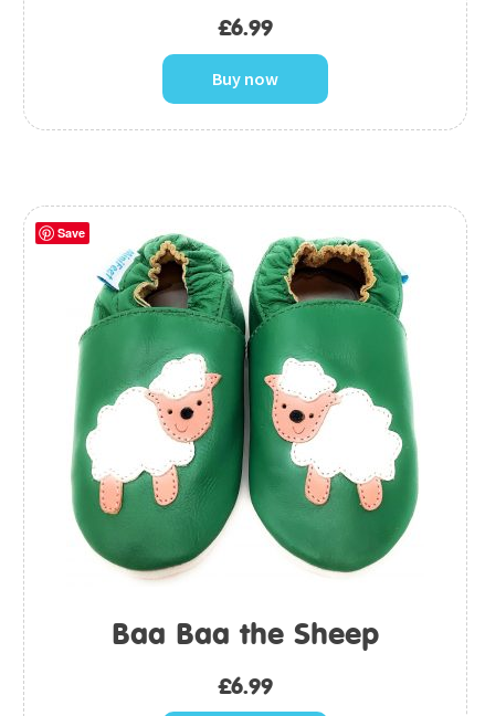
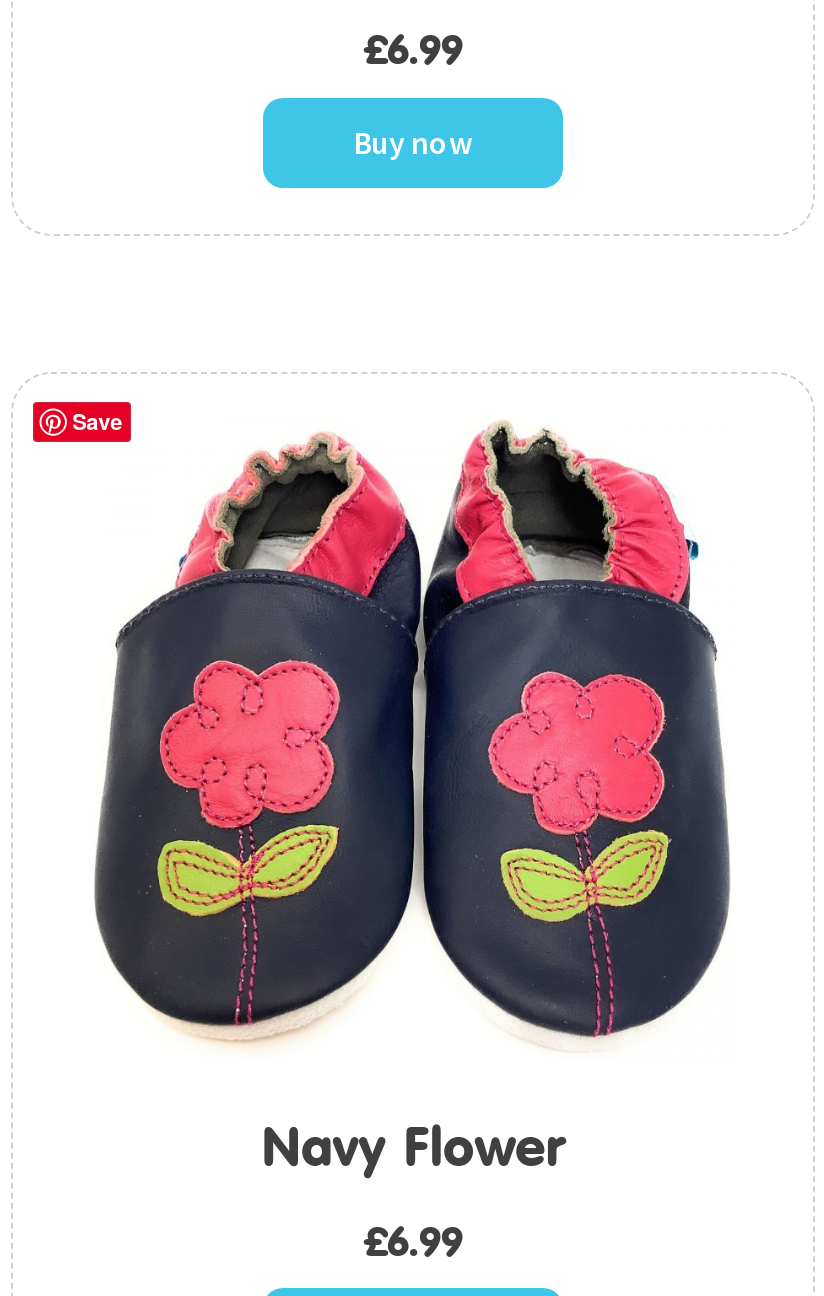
[70,233,420,652] [image] | Baa Baa the Sheep -> [93,420,731,1180] [image] | Navy Flower

